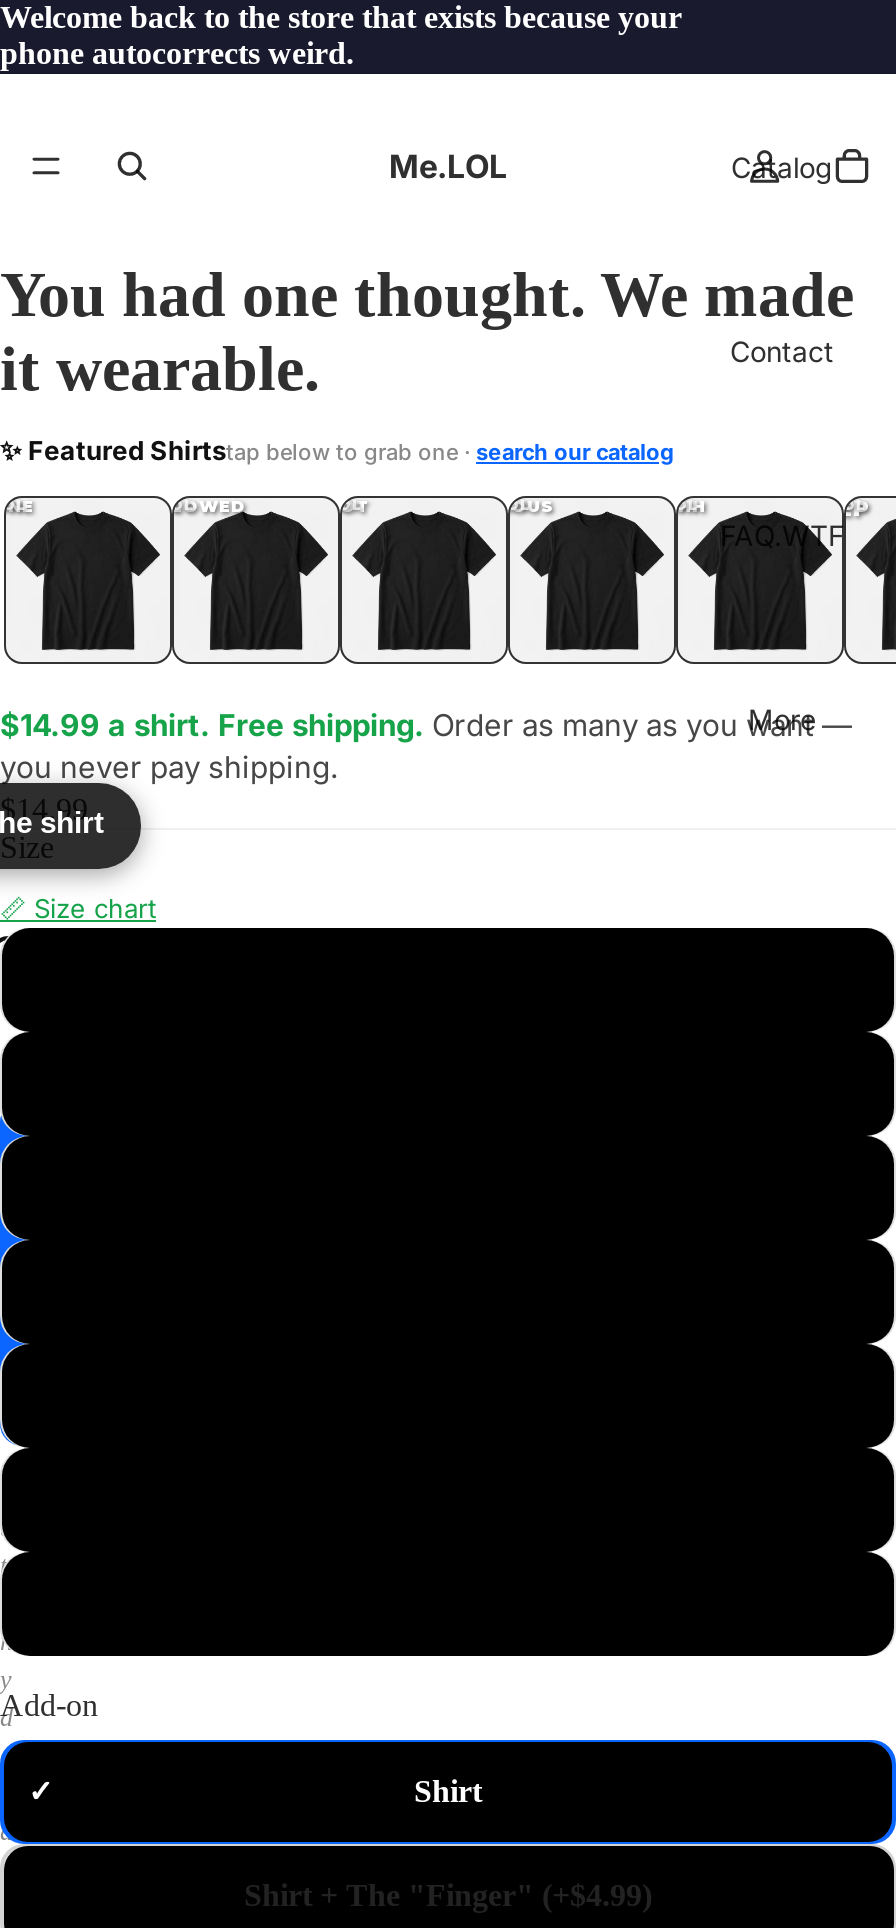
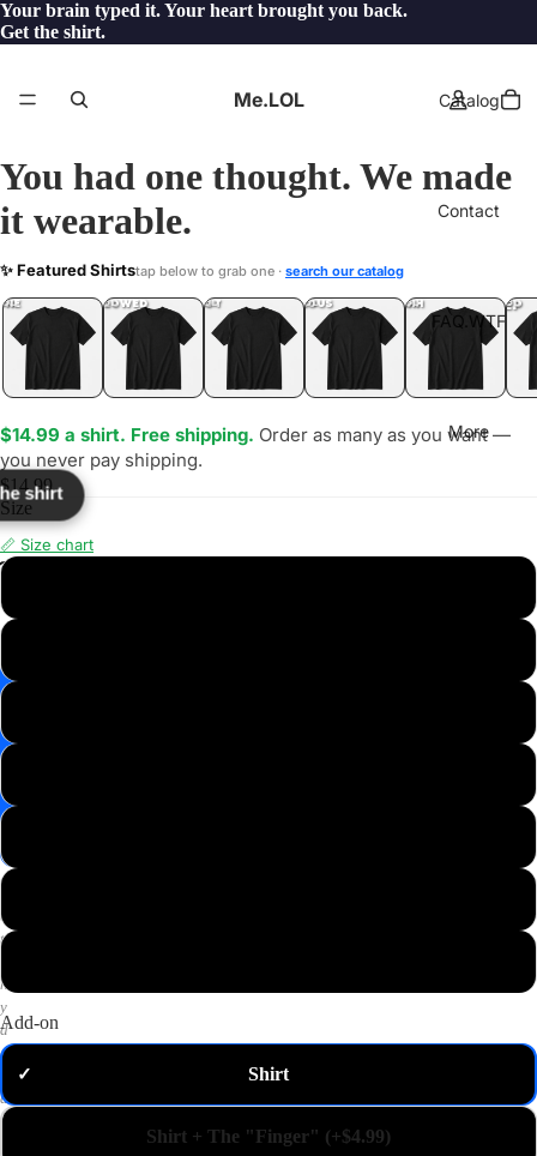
[0,0,682,70] Welcome back to the store that exists because your | phone autocorrects weird. -> [0,0,408,42] Your brain typed it. Your heart brought you back. | Get the shirt.

